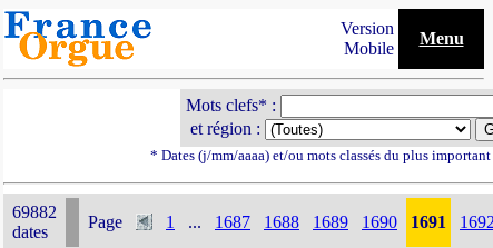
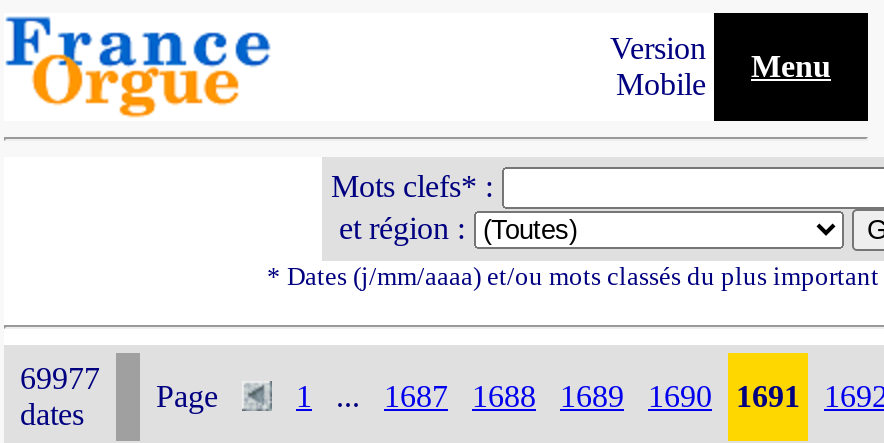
[12,202,57,221] 69882 -> [20,361,100,395] 69977

